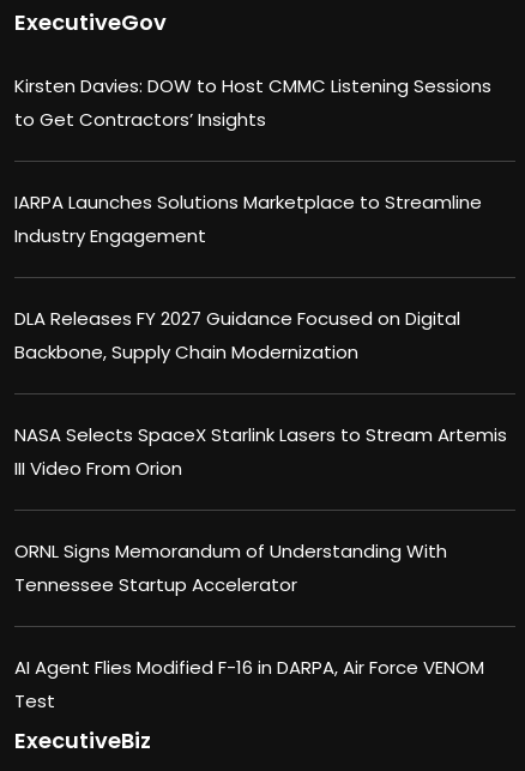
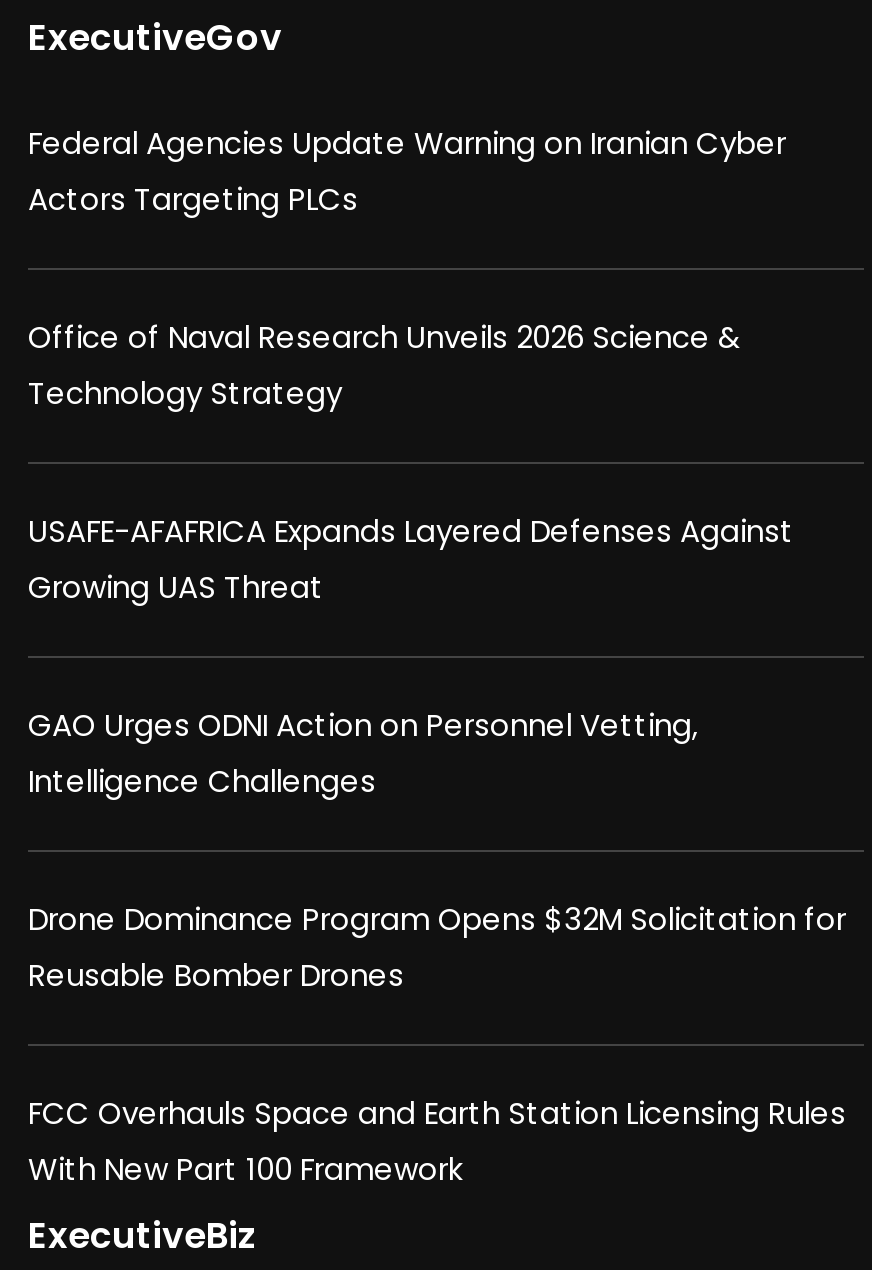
[14,73,491,132] Kirsten Davies: DOW to Host CMMC Listening Sessions | to Get Contractors’ Insights -> [28,122,786,220] Federal Agencies Update Warning on Iranian Cyber | Actors Targeting PLCs
[14,189,482,248] IARPA Launches Solutions Marketplace to Streamline | Industry Engagement -> [28,316,740,414] Office of Naval Research Unveils 2026 Science & | Technology Strategy
[14,306,460,364] DLA Releases FY 2027 Guidance Focused on Digital | Backbone, Supply Chain Modernization -> [28,510,794,608] USAFE-AFAFRICA Expands Layered Defenses Against | Growing UAS Threat
[14,422,507,481] NASA Selects SpaceX Starlink Lasers to Stream Artemis | III Video From Orion -> [28,704,698,802] GAO Urges ODNI Action on Personnel Vetting, | Intelligence Challenges
[14,538,447,597] ORNL Signs Memorandum of Understanding With | Tennessee Startup Accelerator -> [28,898,846,996] Drone Dominance Program Opens $32M Solicitation for | Reusable Bomber Drones
[14,655,484,713] AI Agent Flies Modified F-16 in DARPA, Air Force VENOM | Test -> [28,1092,846,1190] FCC Overhauls Space and Earth Station Licensing Rules | With New Part 100 Framework

